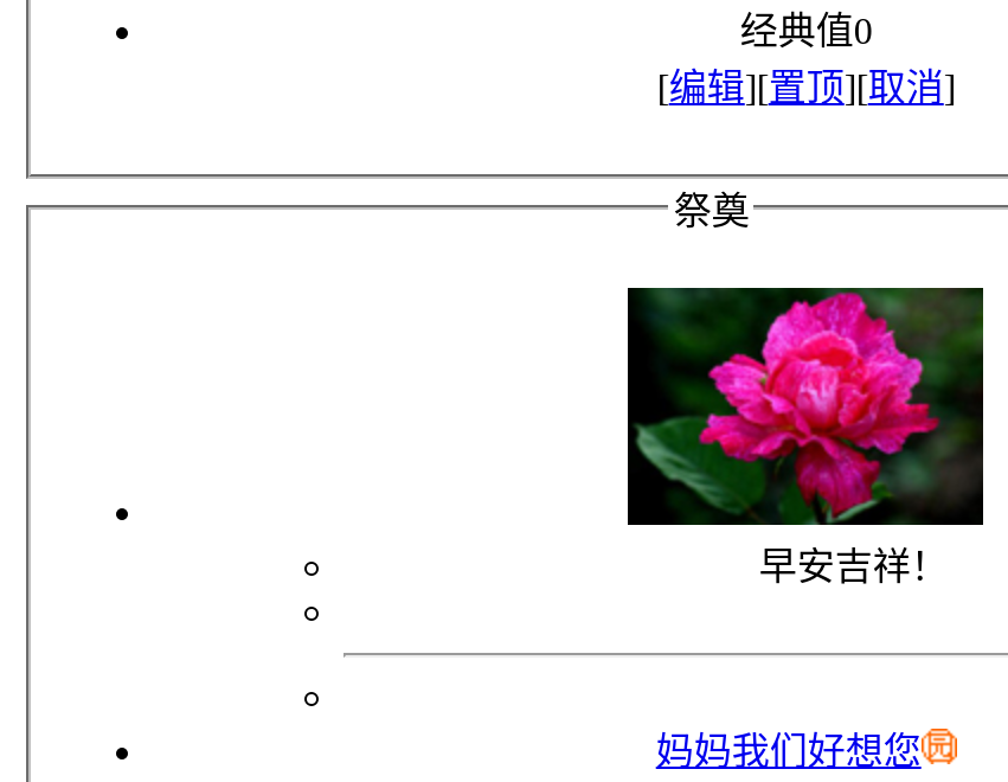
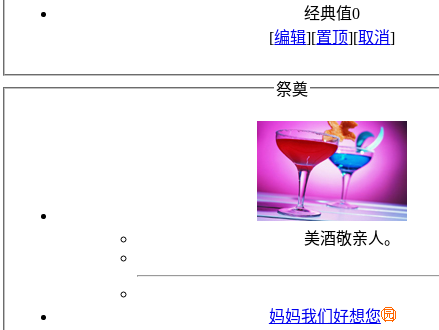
[625,284,985,586] [image] | 早安吉祥！ -> [256,120,408,247] [image] | 美酒敬亲人。

